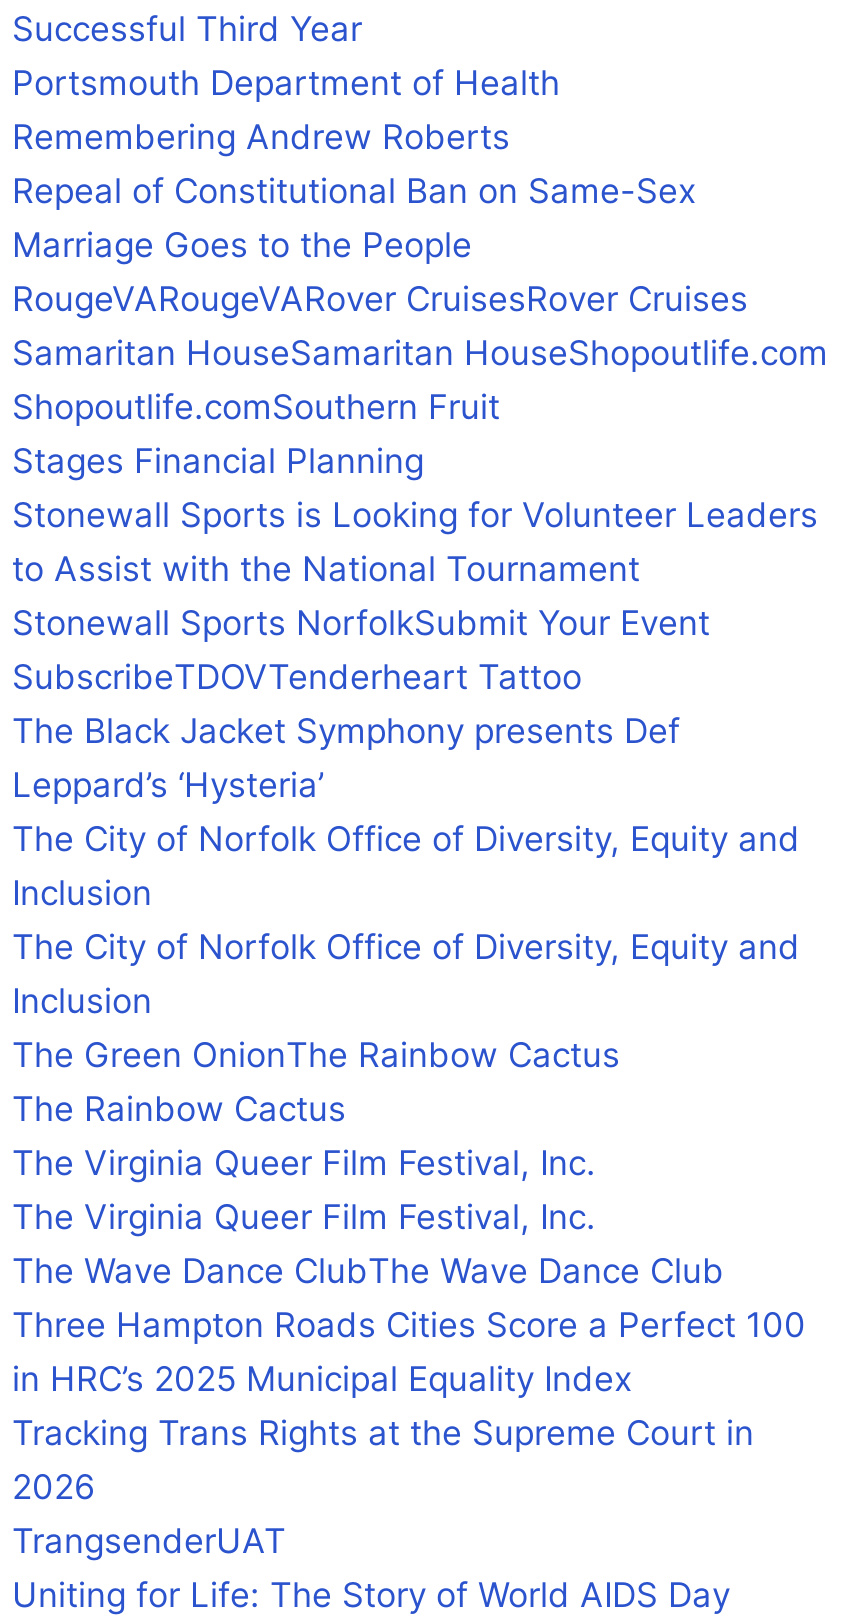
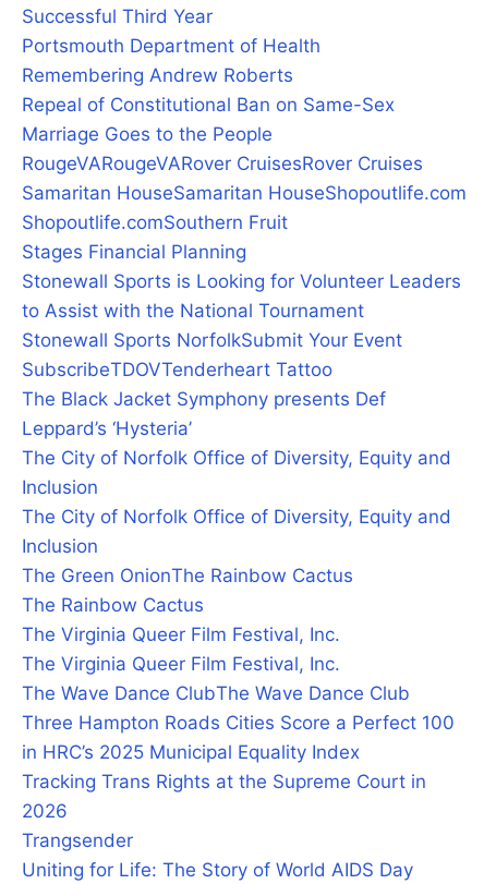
[12,1521,286,1561] TrangsenderUAT -> [22,829,133,851] Trangsender

